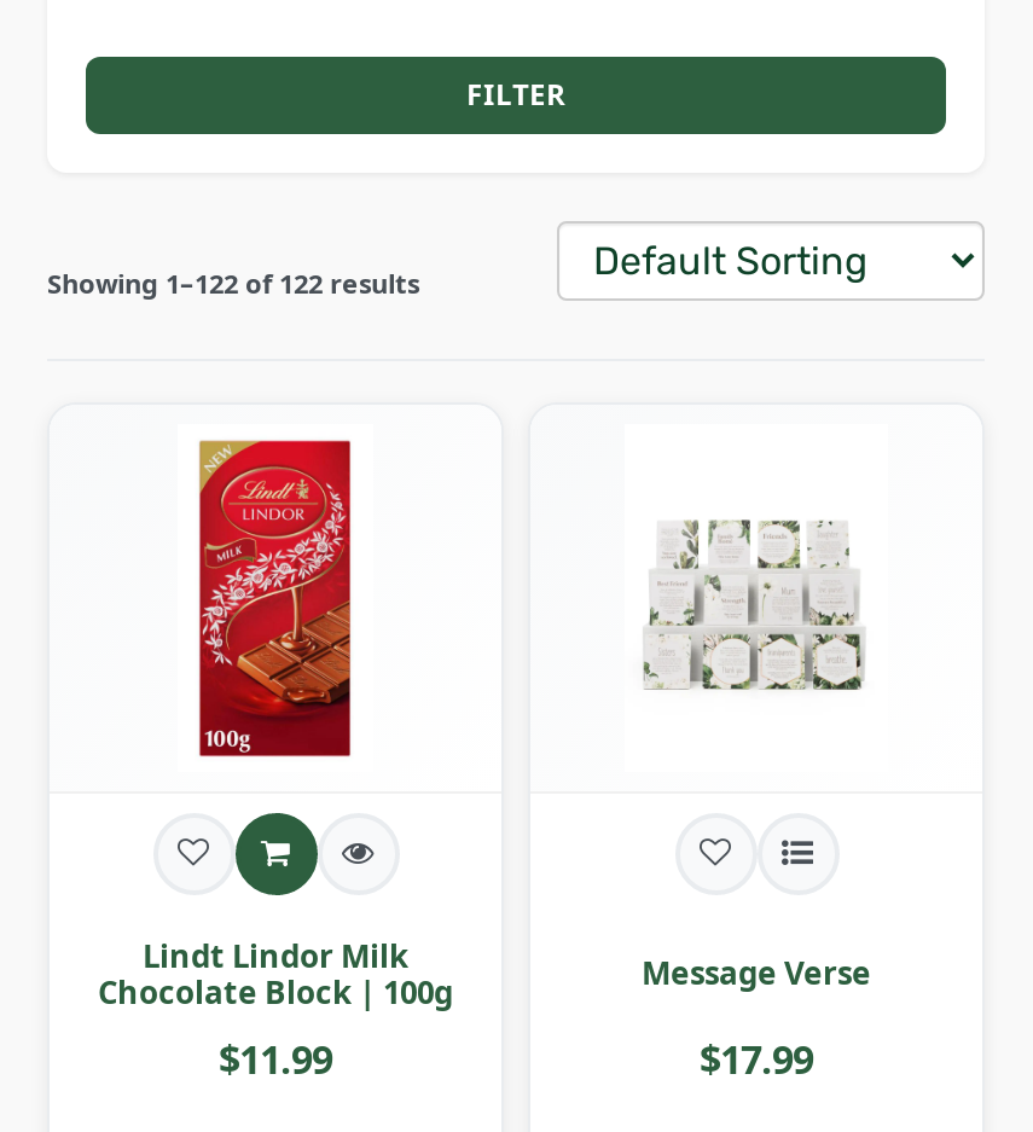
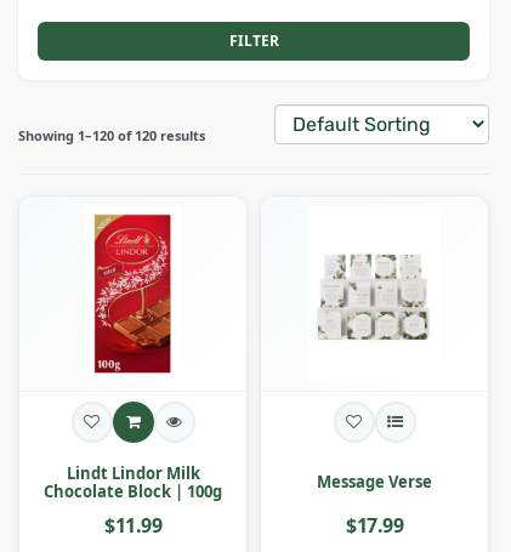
[47,265,419,301] Showing 1–122 of 122 results -> [18,126,205,145] Showing 1–120 of 120 results

